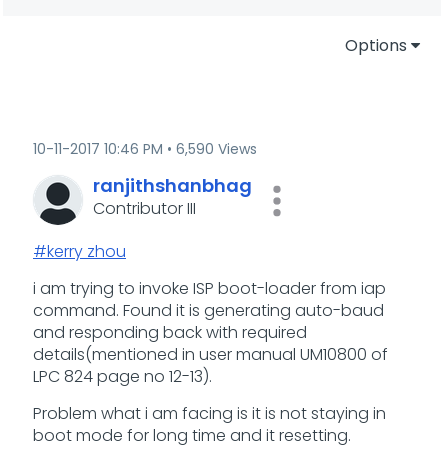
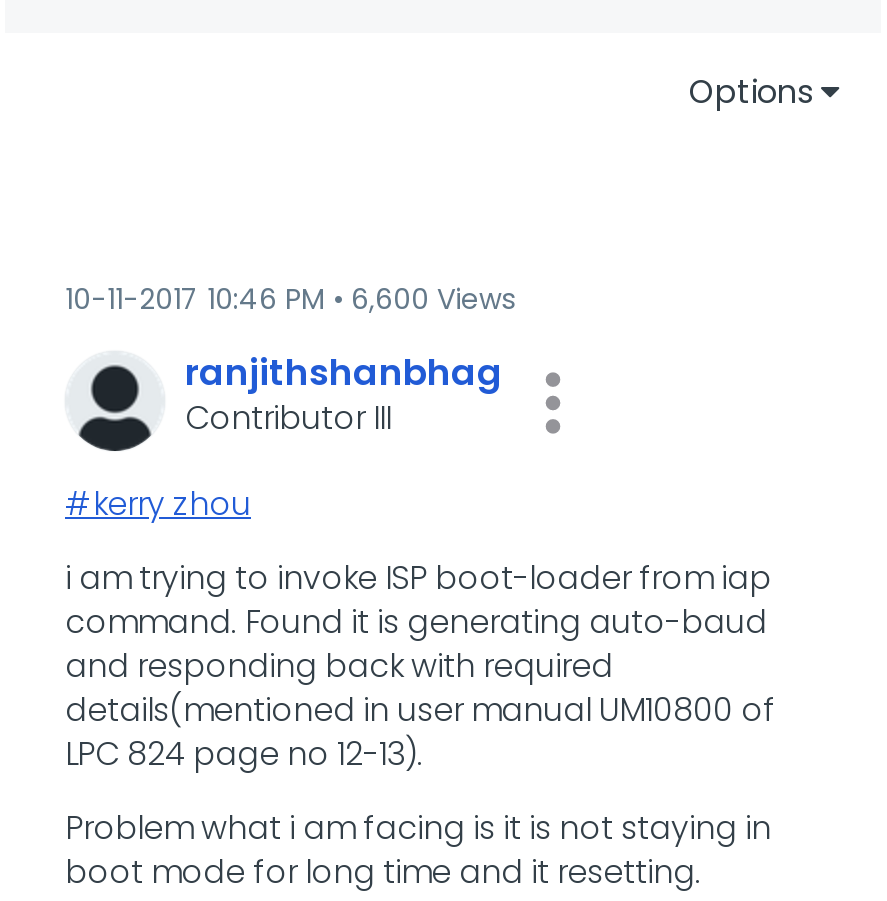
[33,139,257,159] 10-11-2017 10:46 PM 6,590 Views -> [65,279,515,319] 10-11-2017 10:46 PM 6,600 Views

